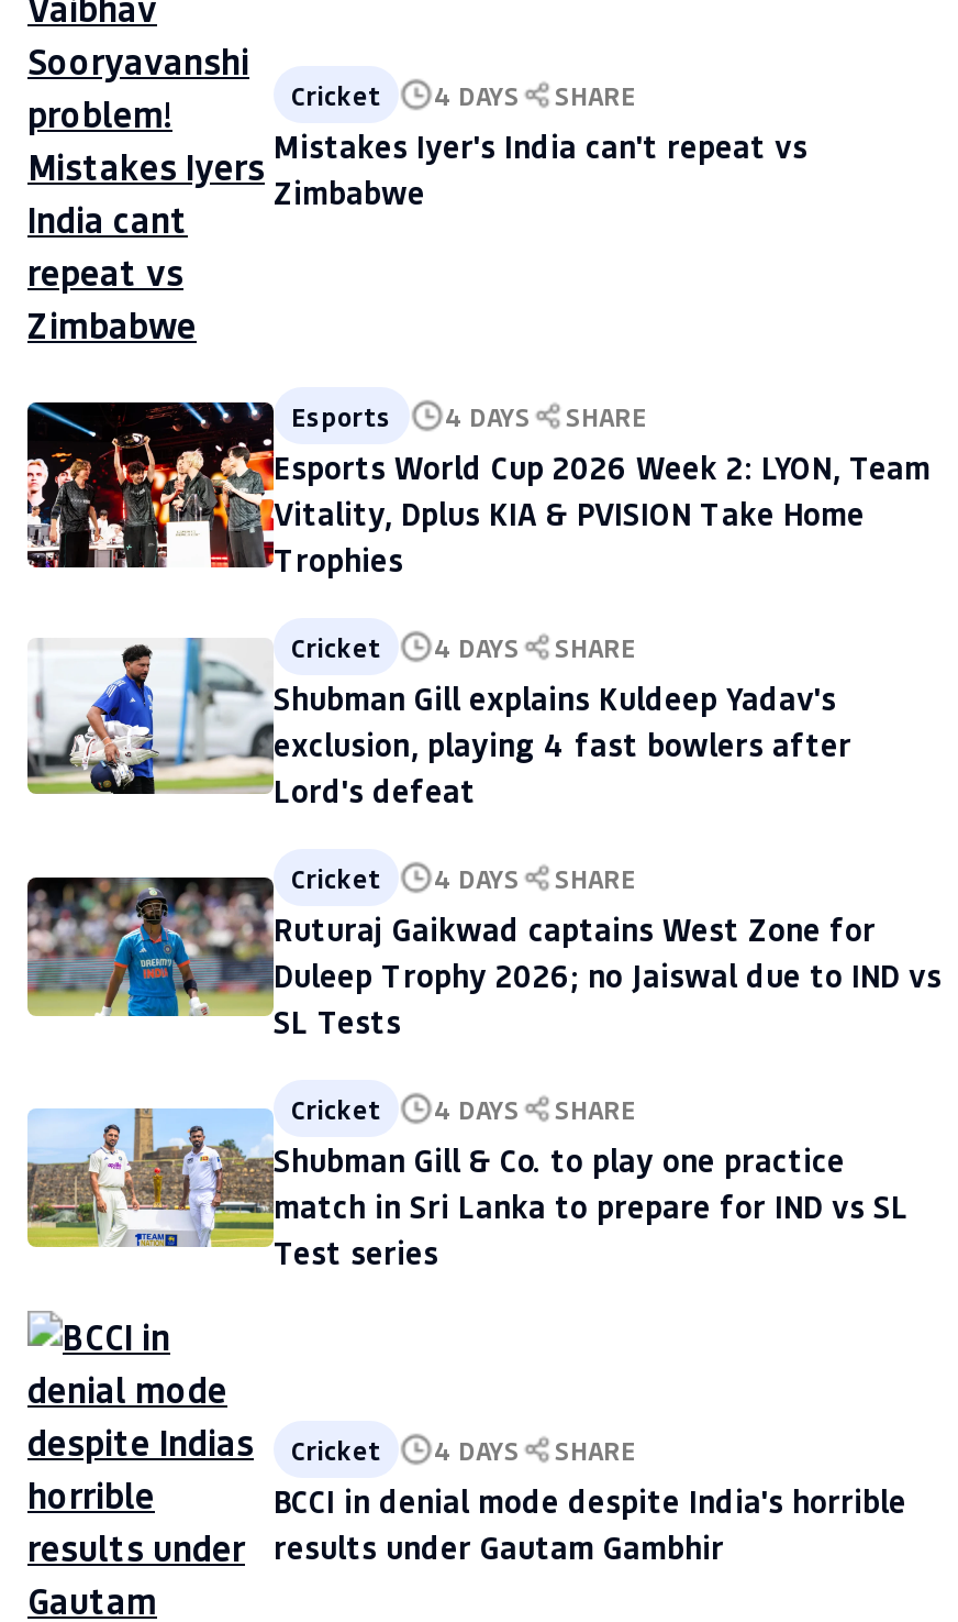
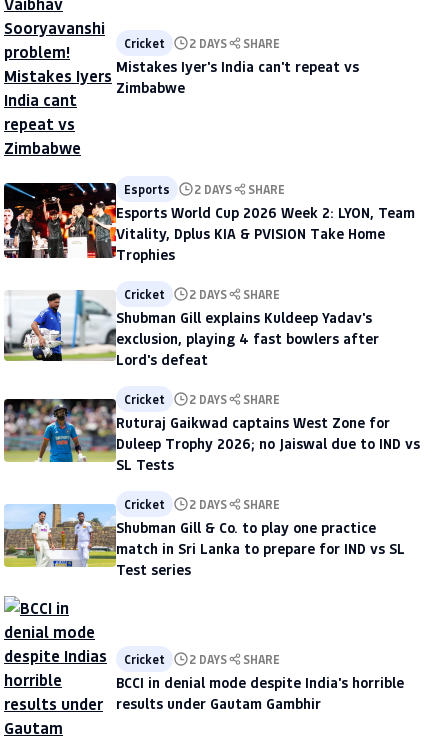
[291,77,636,112] Cricket 4 DAYS SHARE -> [124,35,280,51] Cricket 2 DAYS SHARE
[291,398,647,433] Esports 4 DAYS SHARE -> [124,181,285,197] Esports 2 DAYS SHARE
[291,629,636,664] Cricket 4 DAYS SHARE -> [124,286,280,302] Cricket 2 DAYS SHARE
[291,860,636,895] Cricket 4 DAYS SHARE -> [124,391,280,407] Cricket 2 DAYS SHARE
[291,1091,636,1126] Cricket 4 DAYS SHARE -> [124,496,280,512] Cricket 2 DAYS SHARE
[291,1432,636,1467] Cricket 4 DAYS SHARE -> [124,651,280,667] Cricket 2 DAYS SHARE

